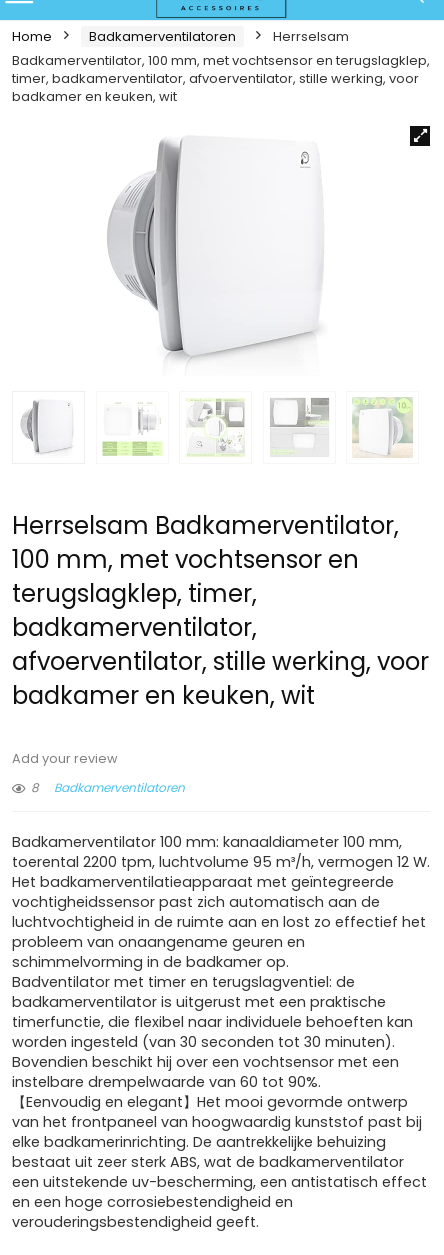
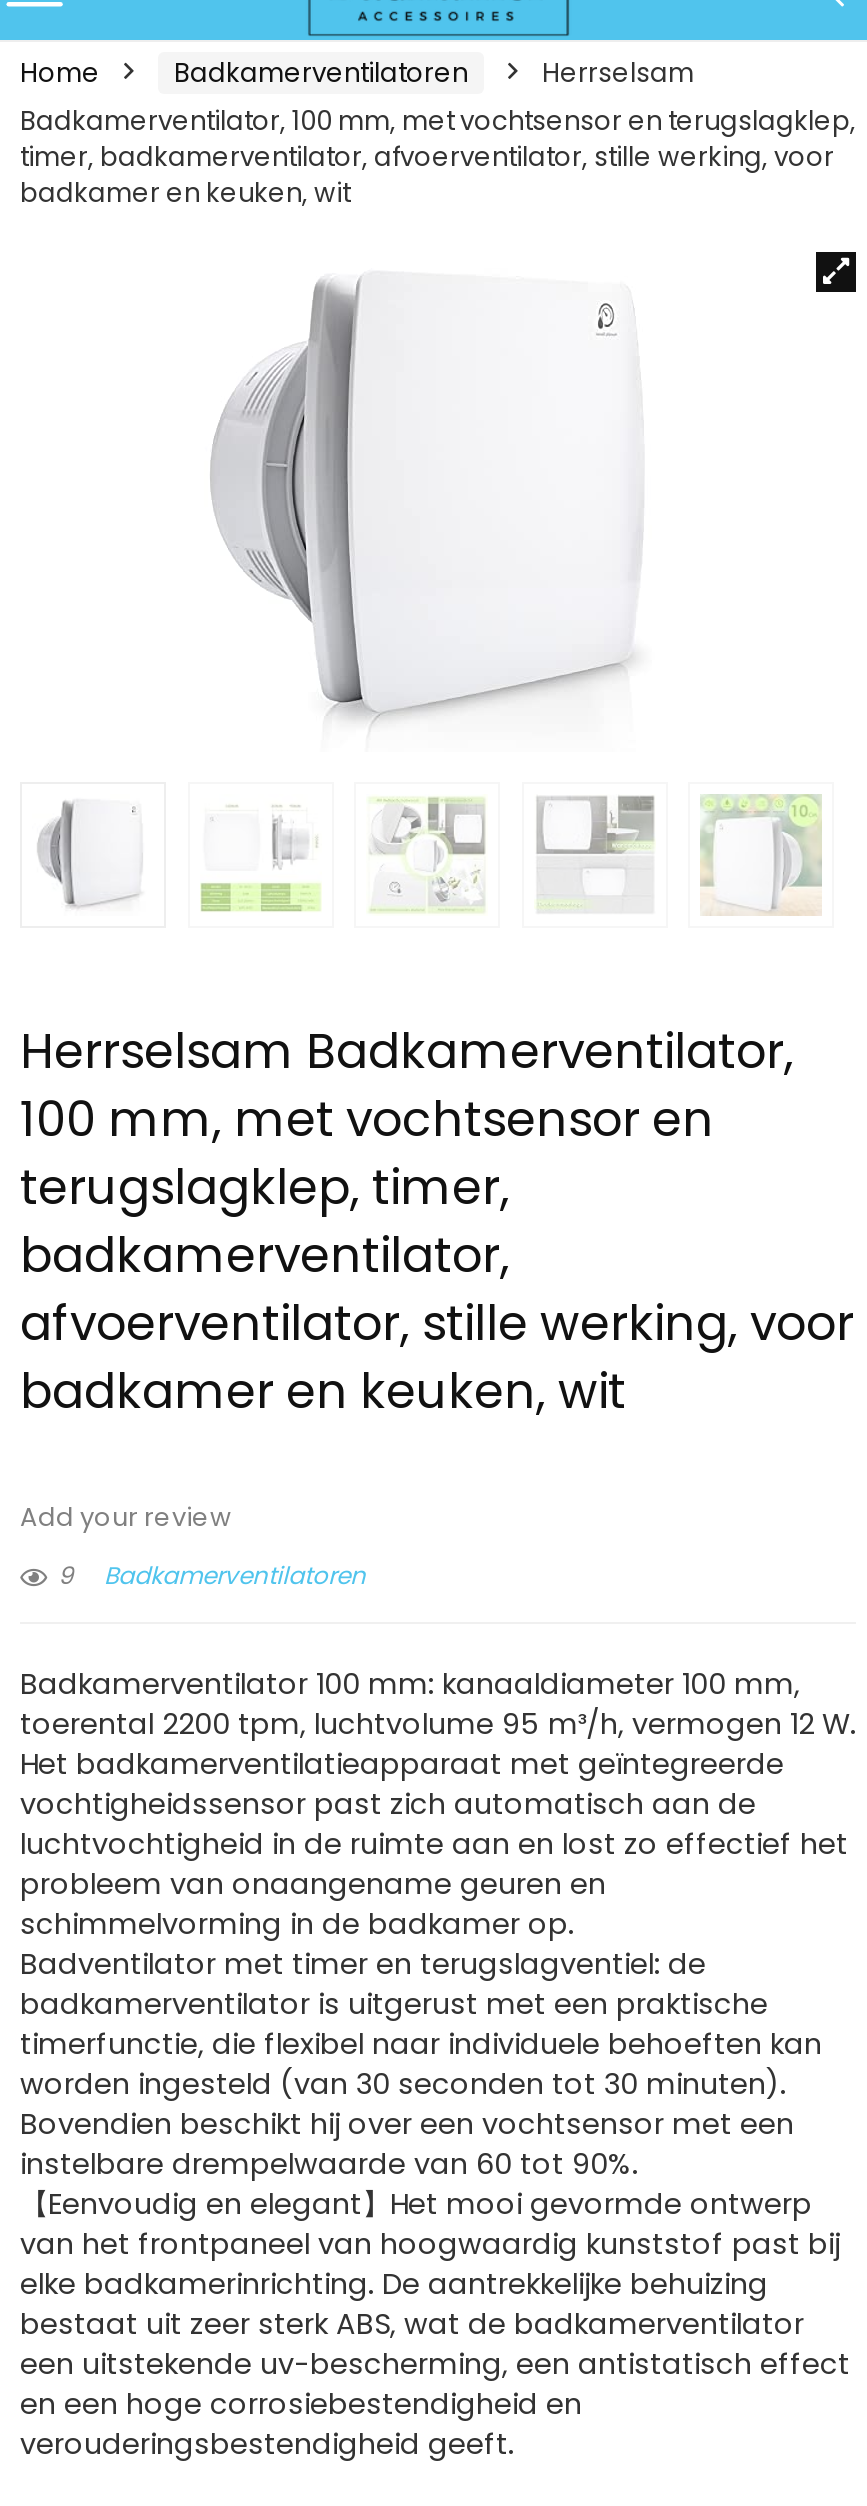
[31,779,185,796] 8 Badkamerventilatoren -> [58,1558,366,1592] 9 Badkamerventilatoren

